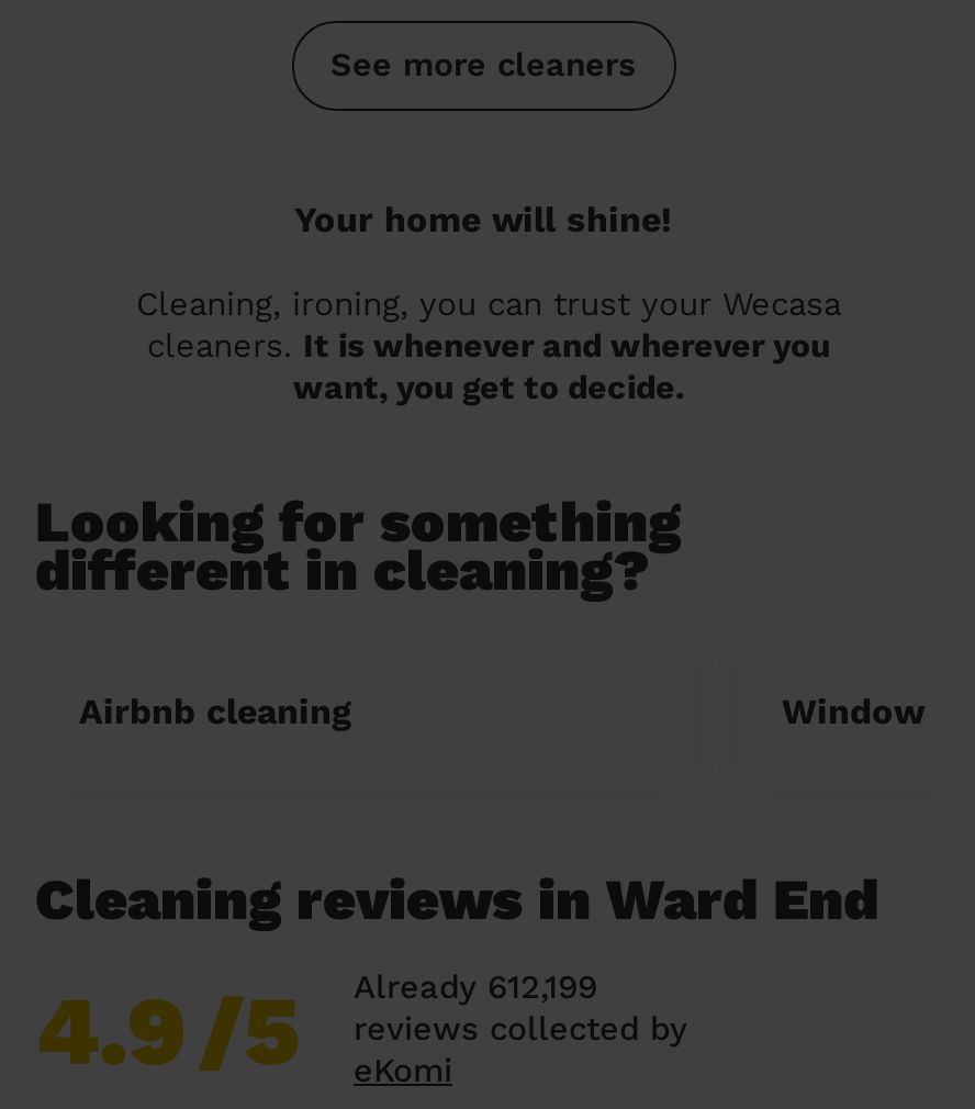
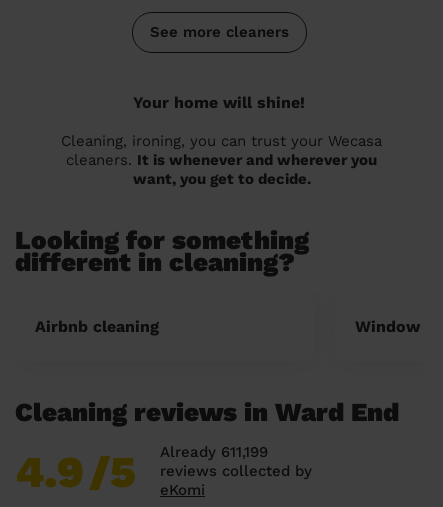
[354,967,597,1006] Already 612,199 -> [160,443,268,461] Already 611,199

